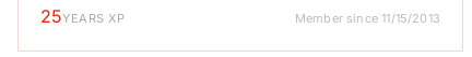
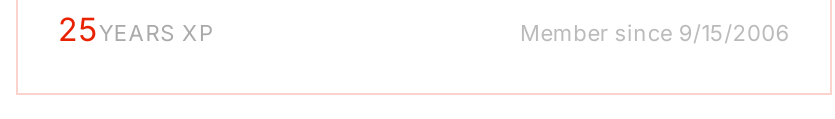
[295,11,440,26] Member since 11/15/2013 -> [520,19,790,47] Member since 9/15/2006

